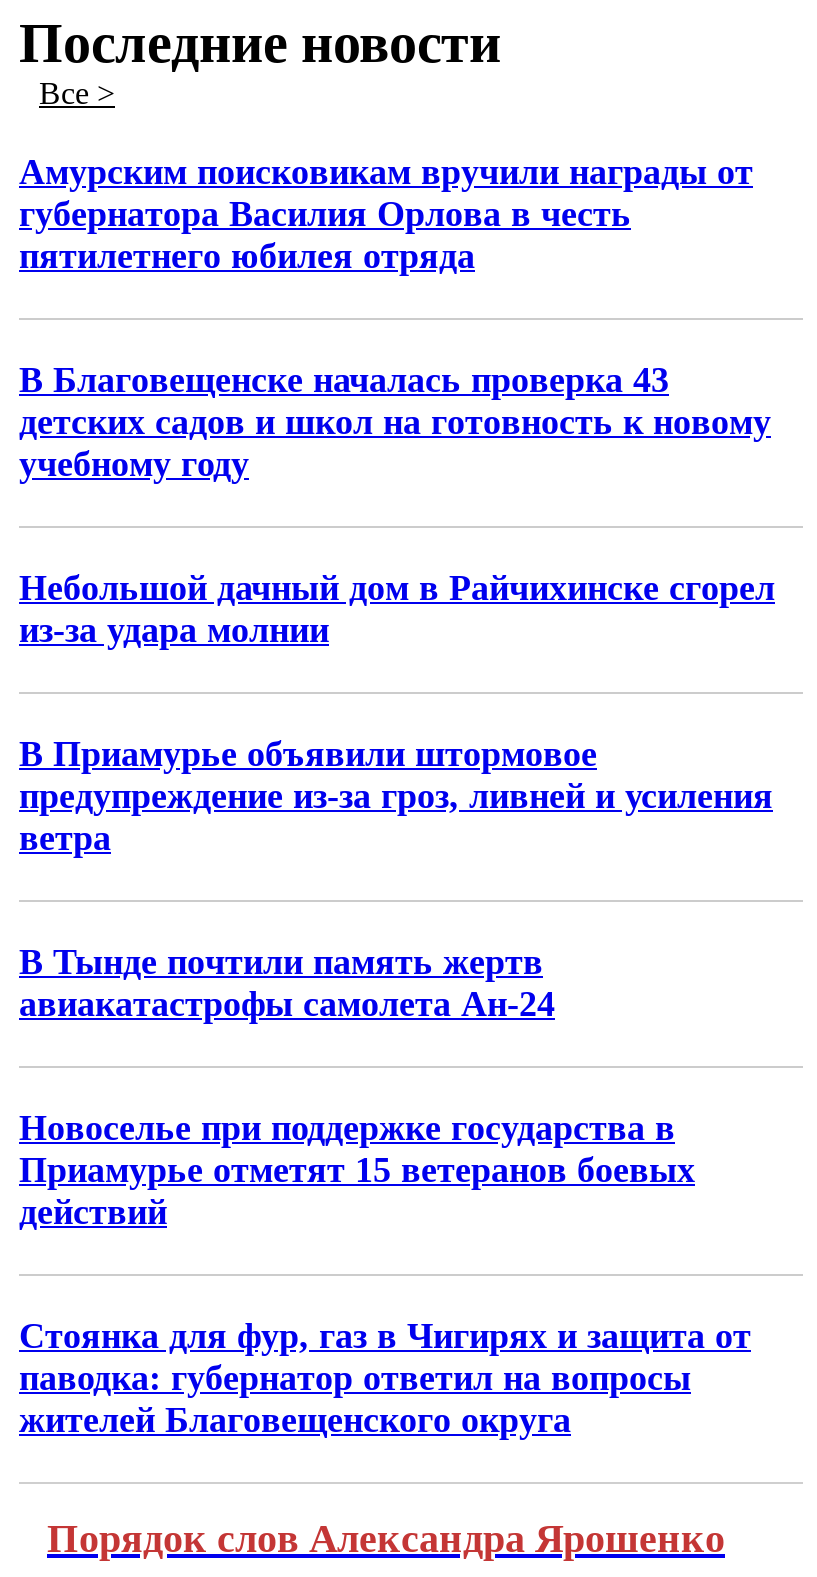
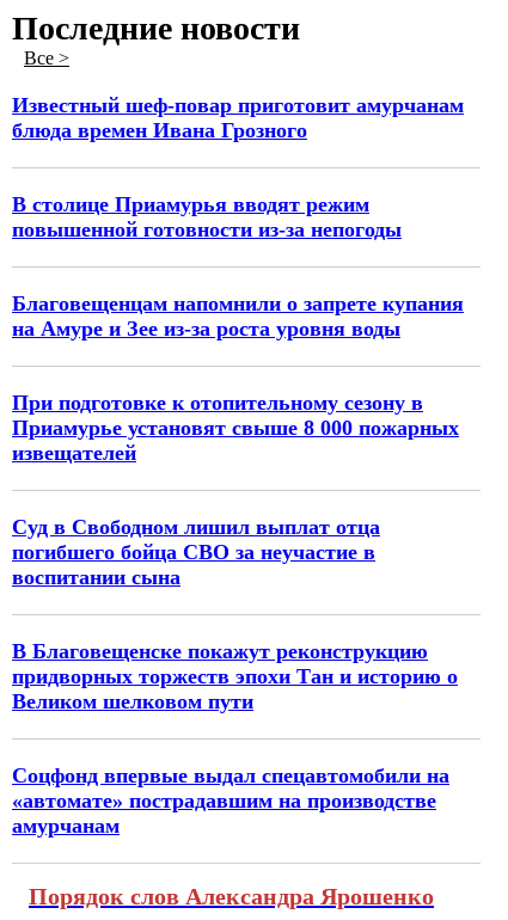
[19,153,753,277] Амурским поисковикам вручили награды от | губернатора Василия Орлова в честь | пятилетнего юбилея отряда -> [12,94,464,143] Известный шеф-повар приготовит амурчанам | блюда времен Ивана Грозного
[19,361,771,485] В Благовещенске началась проверка 43 | детских садов и школ на готовность к новому | учебному году -> [12,193,402,242] В столице Приамурья вводят режим | повышенной готовности из-за непогоды
[19,569,775,651] Небольшой дачный дом в Райчихинске сгорел | из-за удара молнии -> [12,292,464,341] Благовещенцам напомнили о запрете купания | на Амуре и Зее из-за роста уровня воды
[19,735,773,859] В Приамурье объявили штормовое | предупреждение из-за гроз, ливней и усиления | ветра -> [12,391,459,465] При подготовке к отопительному сезону в | Приамурье установят свыше 8 000 пожарных | извещателей
[19,943,555,1025] В Тынде почтили память жертв | авиакатастрофы самолета Ан-24 -> [12,515,380,589] Суд в Свободном лишил выплат отца | погибшего бойца СВО за неучастие в | воспитании сына
[19,1109,695,1233] Новоселье при поддержке государства в | Приамурье отметят 15 ветеранов боевых | действий -> [12,640,458,714] В Благовещенске покажут реконструкцию | придворных торжеств эпохи Тан и историю о | Великом шелковом пути
[19,1317,751,1441] Стоянка для фур, газ в Чигирях и защита от | паводка: губернатор ответил на вопросы | жителей Благовещенского округа -> [12,764,449,838] Соцфонд впервые выдал спецавтомобили на | «автомате» пострадавшим на производстве | амурчанам

